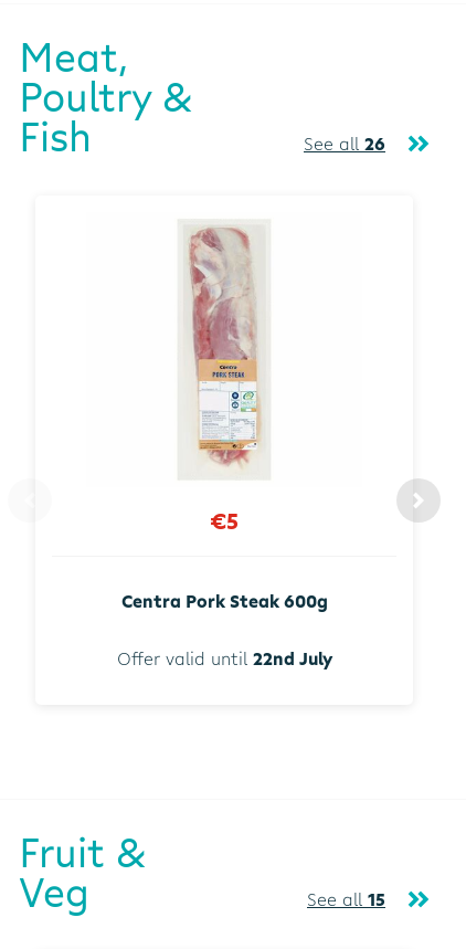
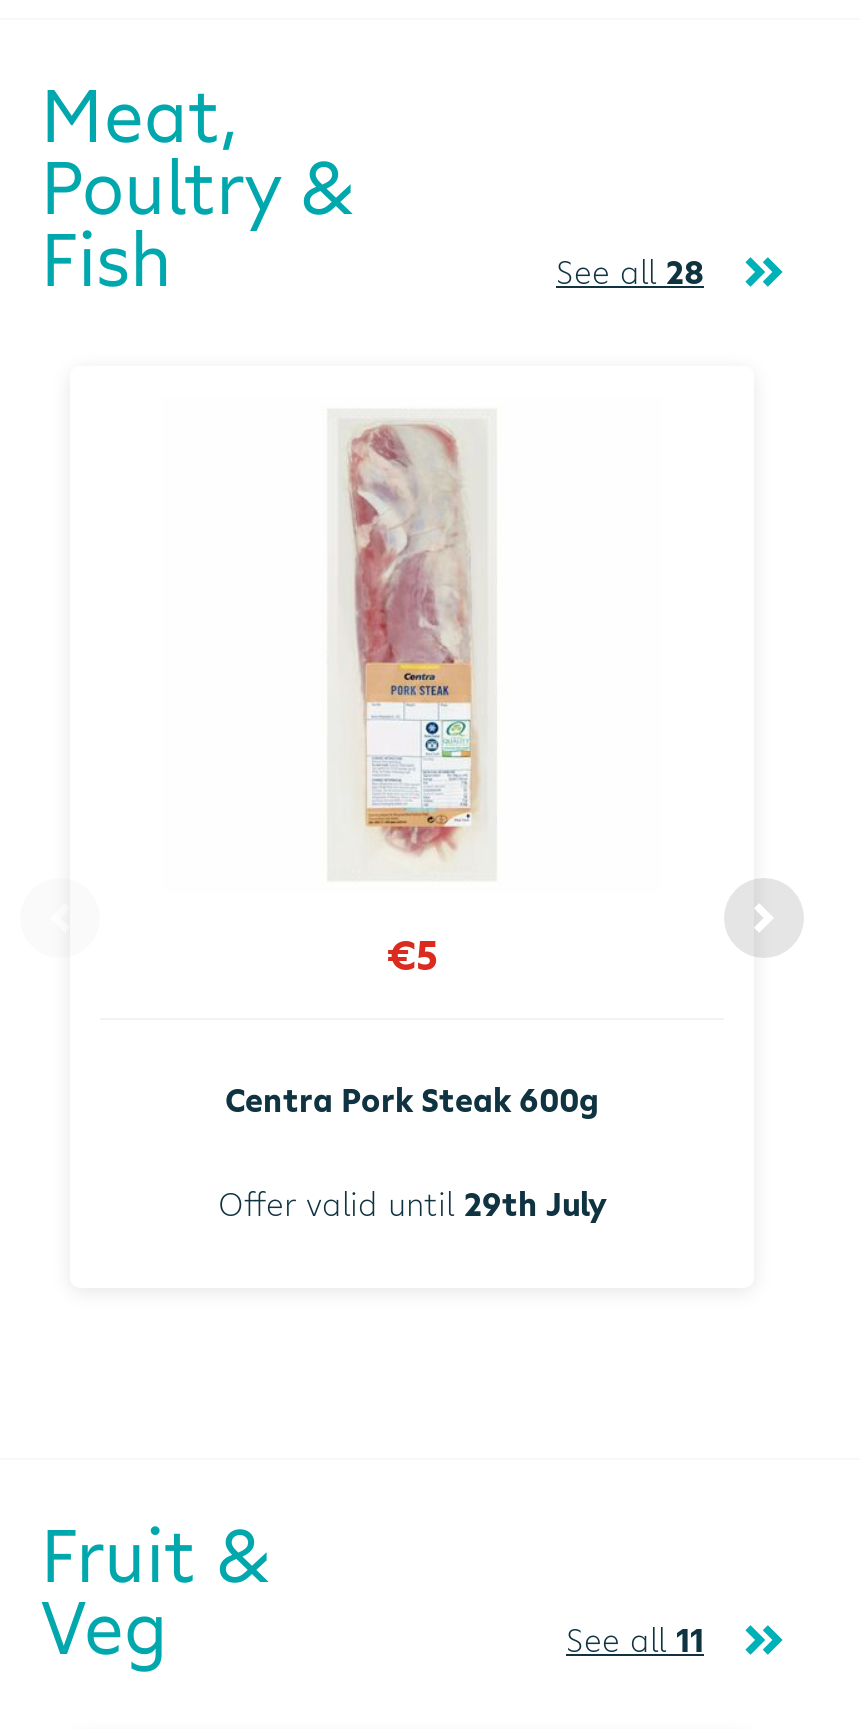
[304,131,385,156] See all 26 -> [556,250,704,294] See all 28
[116,647,332,671] Offer valid until 22nd July -> [218,1183,606,1227] Offer valid until 29th July
[307,888,385,912] See all 15 -> [566,1619,704,1663] See all 11

